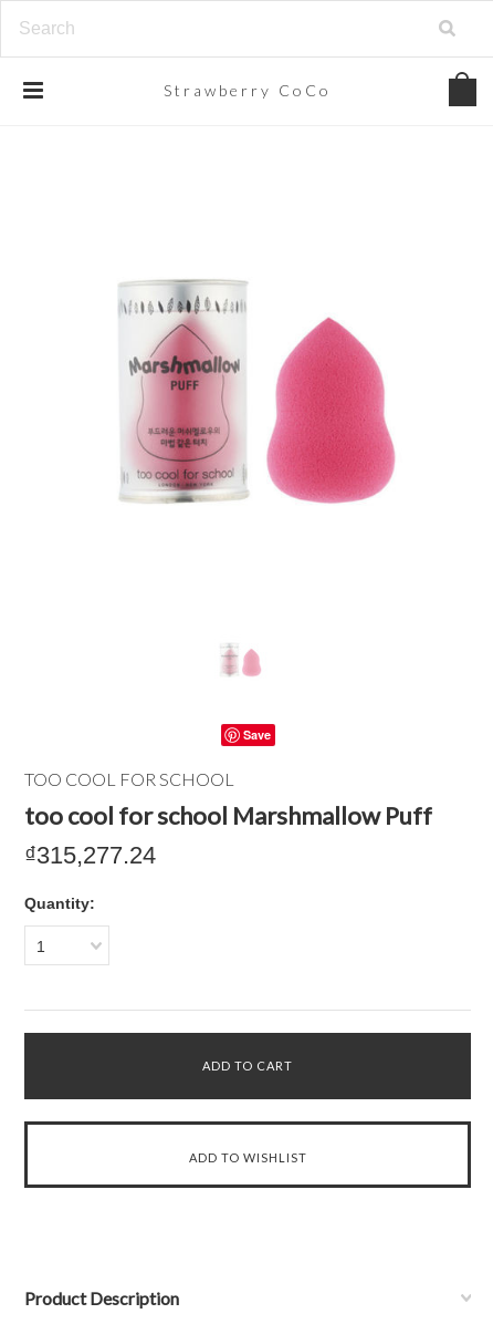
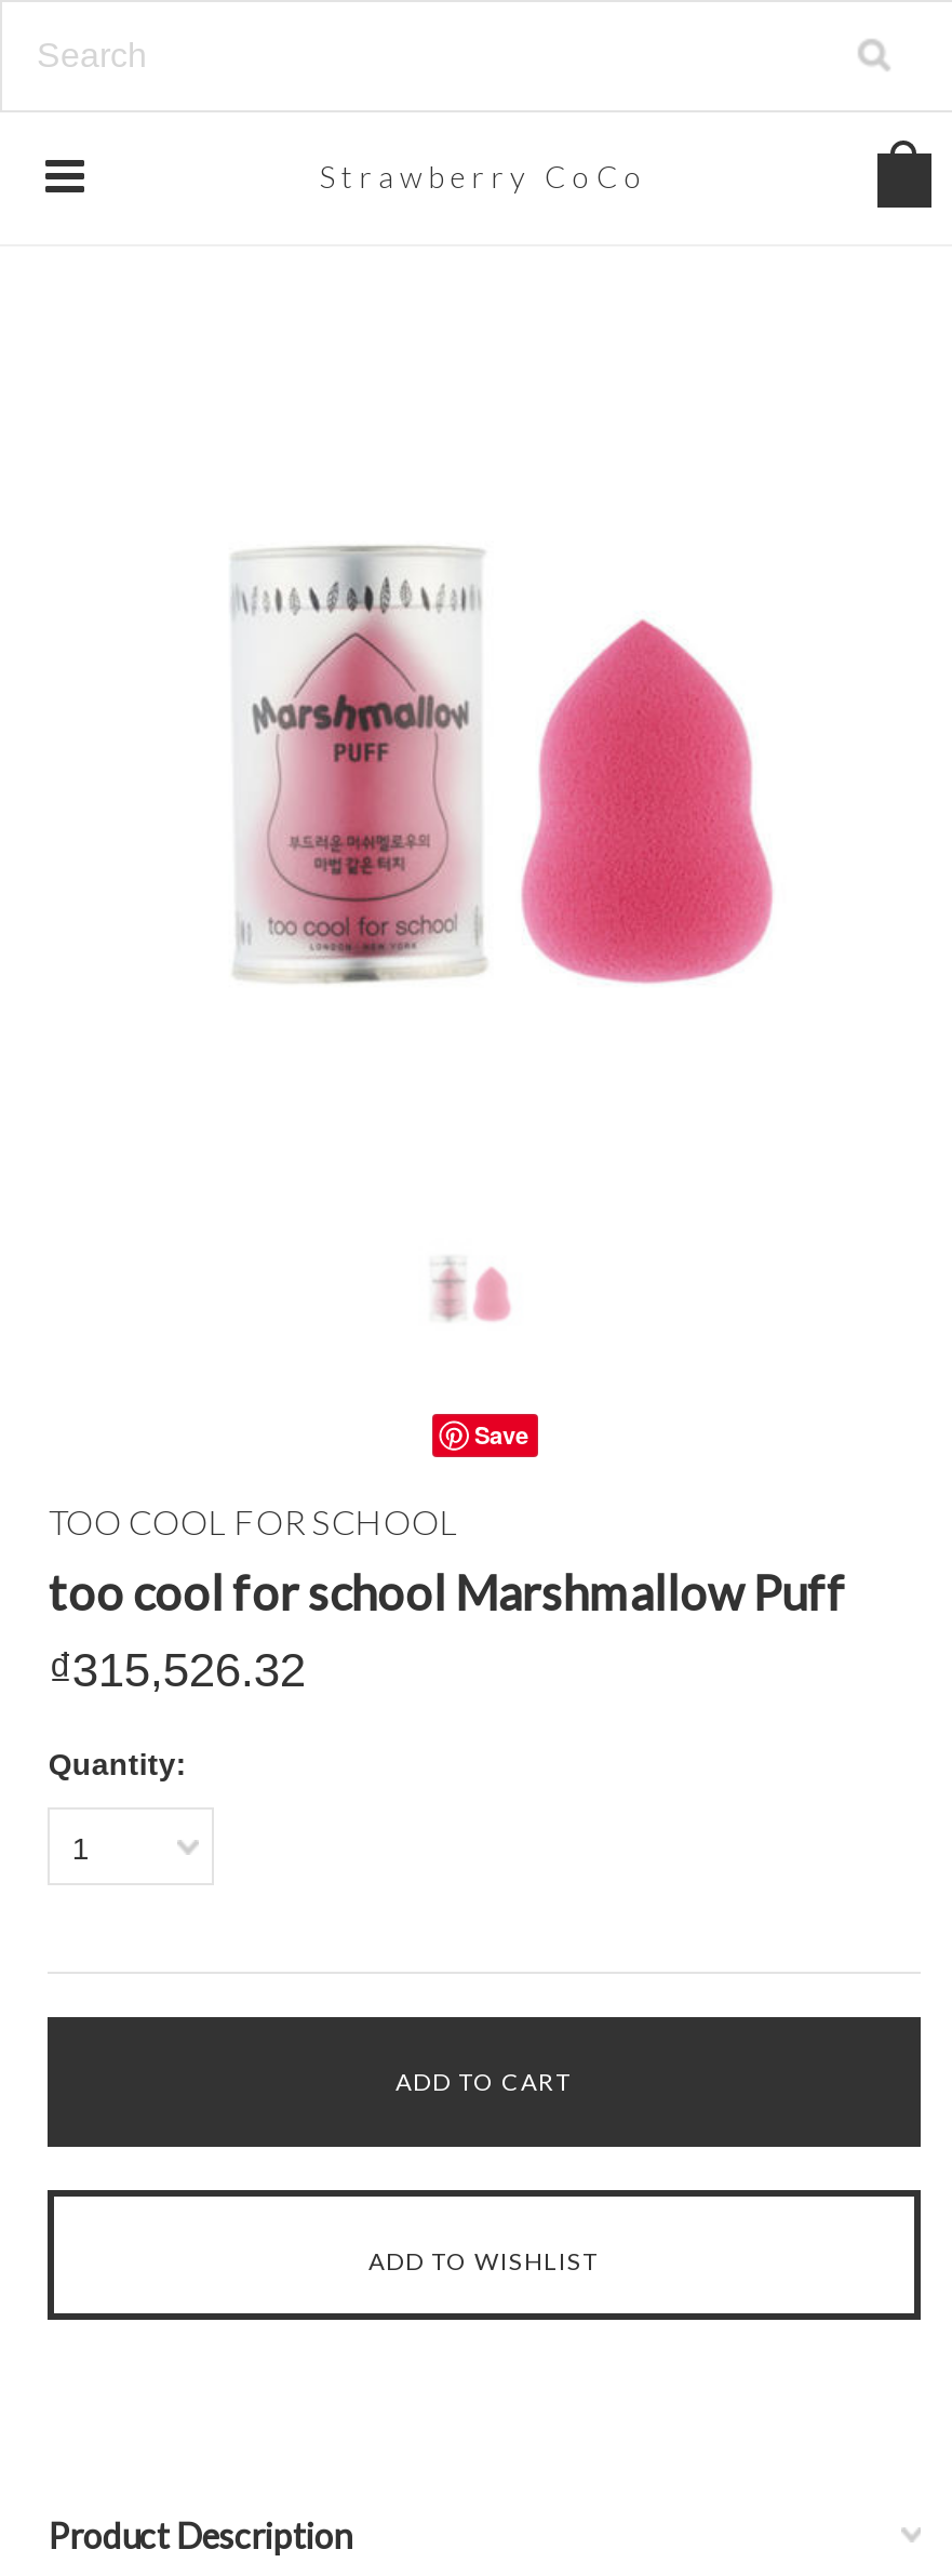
[25,841,156,869] ₫315,277.24 -> [48,1643,306,1697] ₫315,526.32

